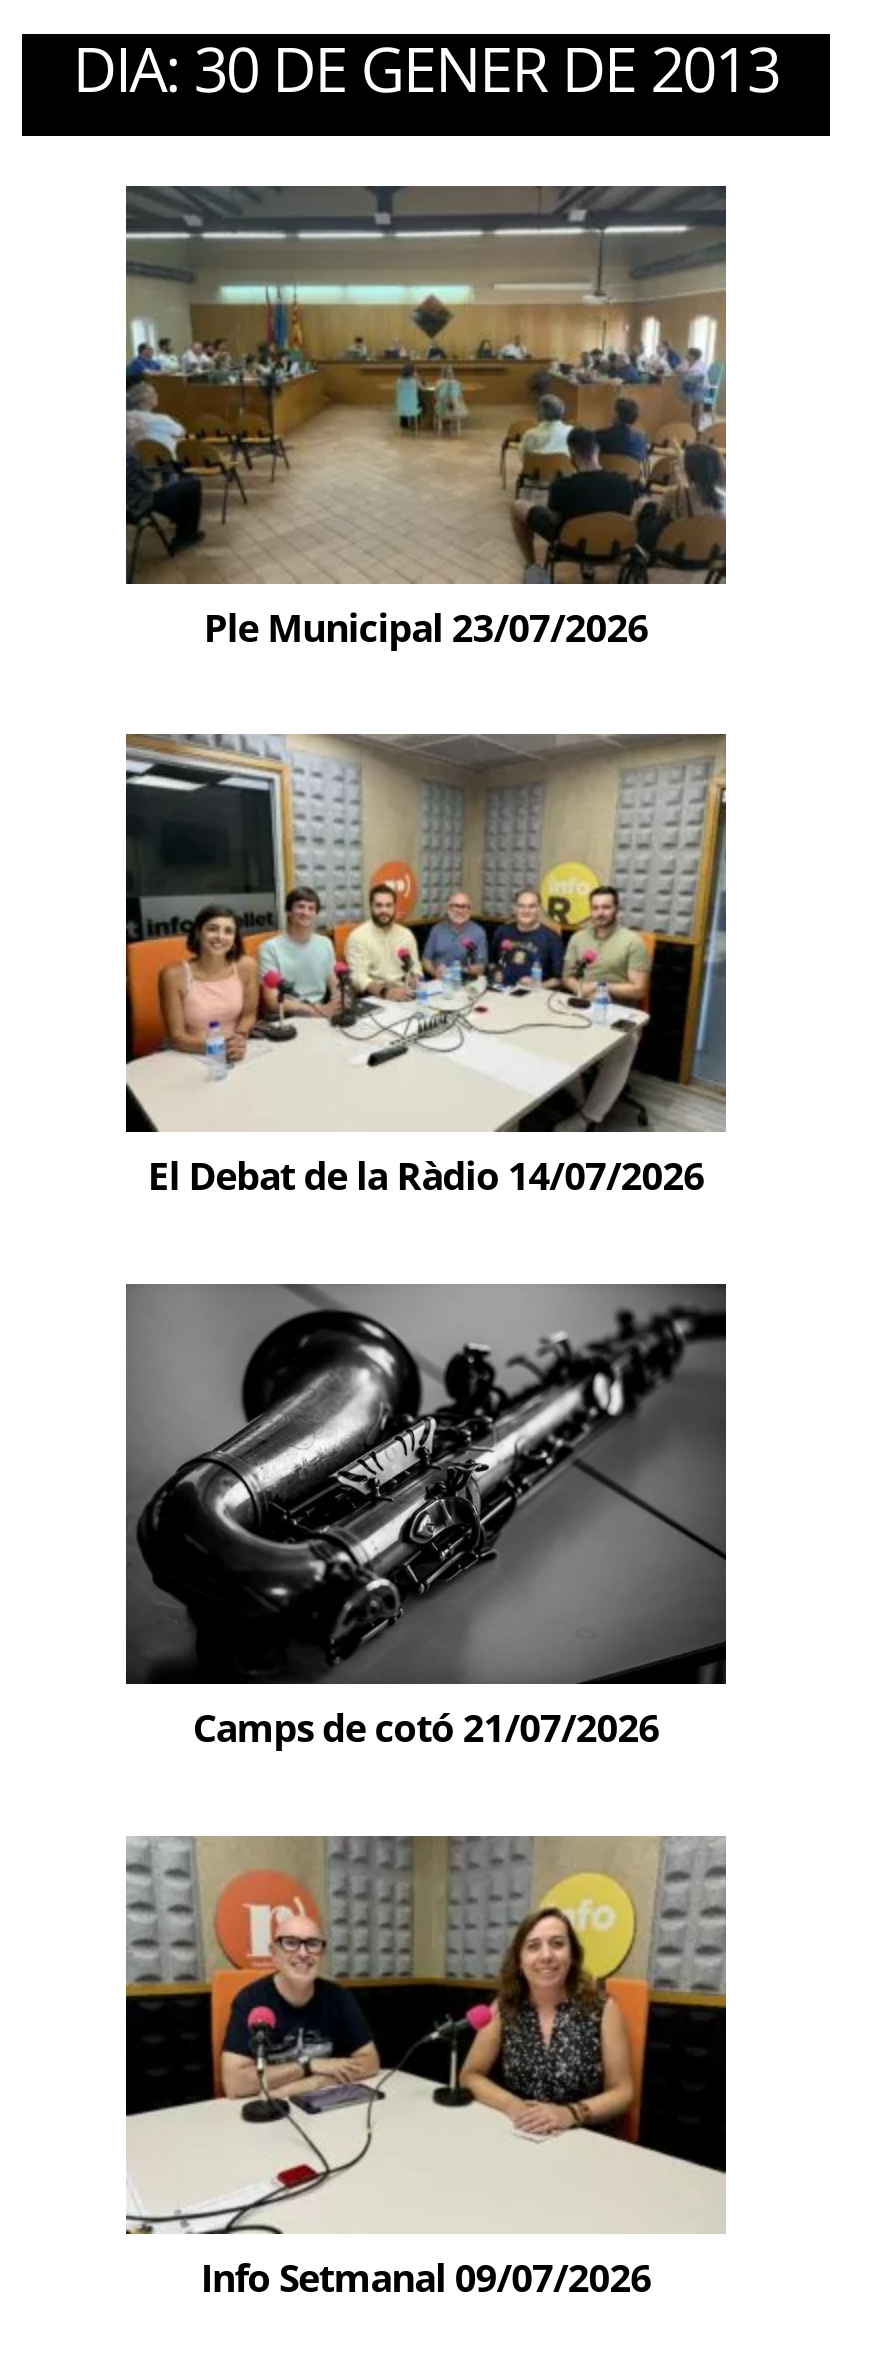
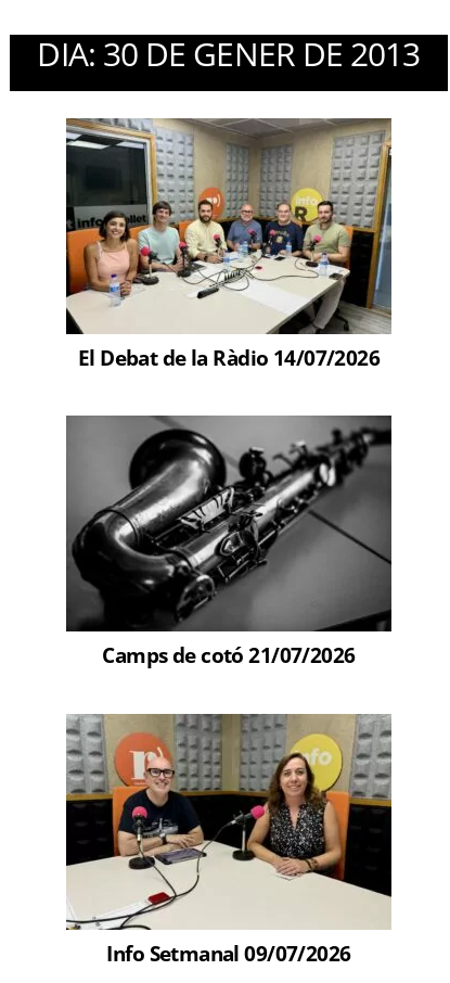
[124,185,728,654] [image] | Ple Municipal 23/07/2026 -> none

